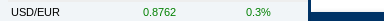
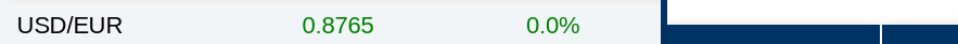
[143,6,176,18] 0.8762 -> [302,12,374,38] 0.8765
[246,6,271,18] 0.3% -> [526,12,580,38] 0.0%

